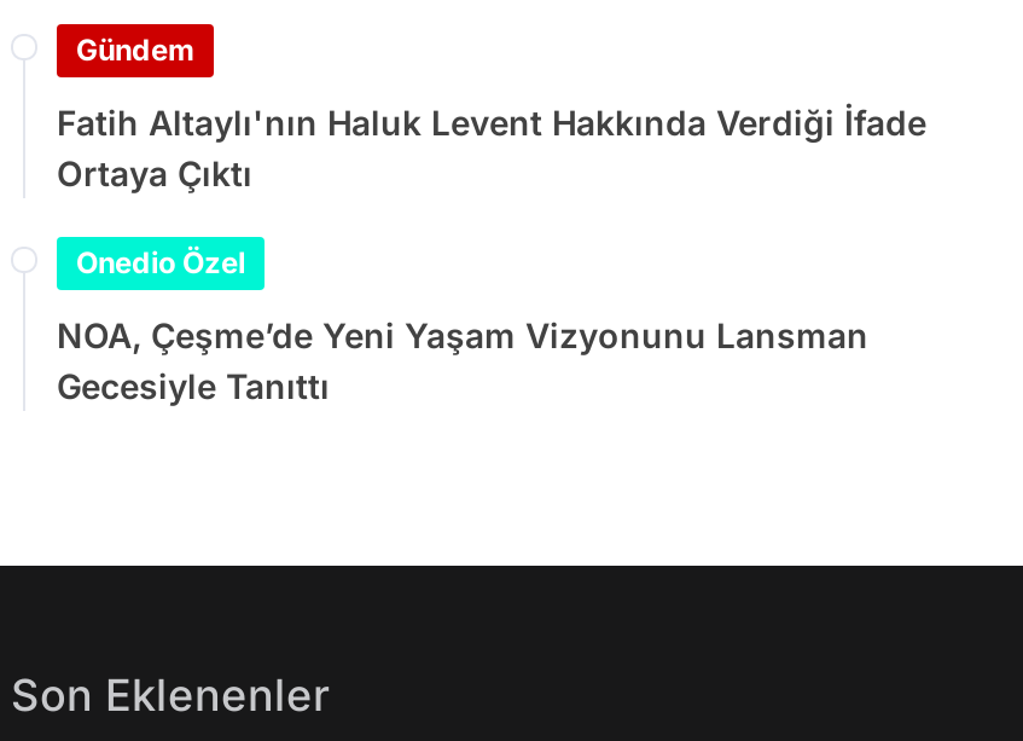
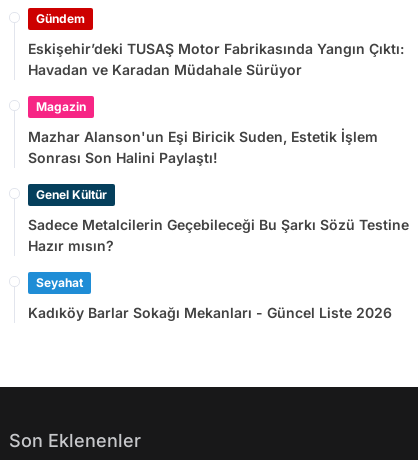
[57,102,926,406] Fatih Altaylı'nın Haluk Levent Hakkında Verdiği İfade | Ortaya Çıktı | Onedio Özel | NOA, Çeşme’de Yeni Yaşam Vizyonunu Lansman | Gecesiyle Tanıttı -> [28,40,409,321] Eskişehir’deki TUSAŞ Motor Fabrikasında Yangın Çıktı: | Havadan ve Karadan Müdahale Sürüyor | Magazin | Mazhar Alanson'un Eşi Biricik Suden, Estetik İşlem | Sonrası Son Halini Paylaştı! | Genel Kültür | Sadece Metalcilerin Geçebileceği Bu Şarkı Sözü Testine | Hazır mısın? | Seyahat | Kadıköy Barlar Sokağı Mekanları - Güncel Liste 2026

